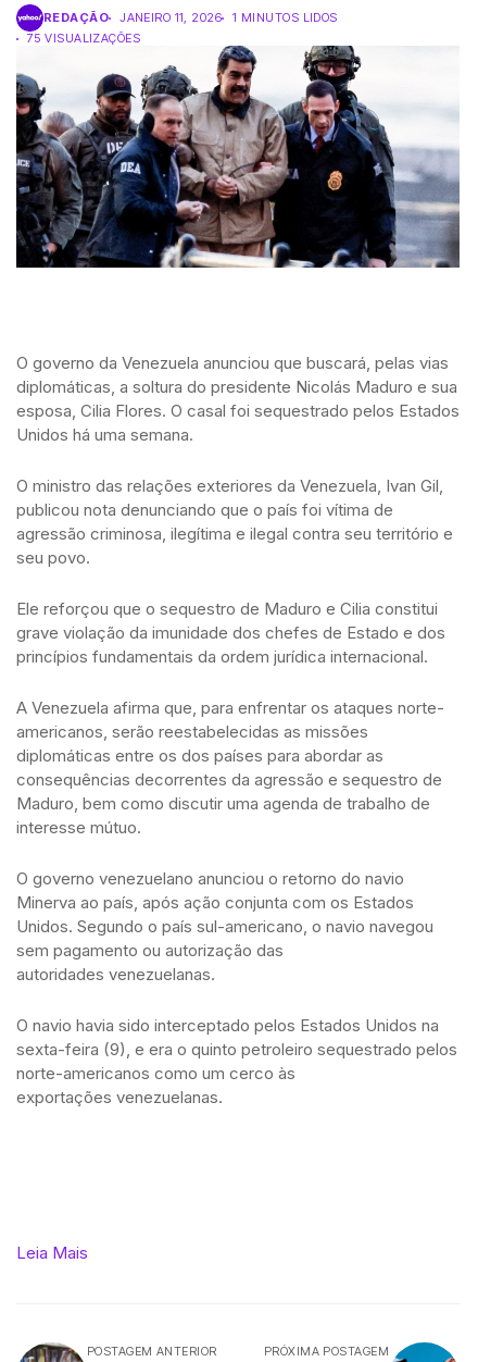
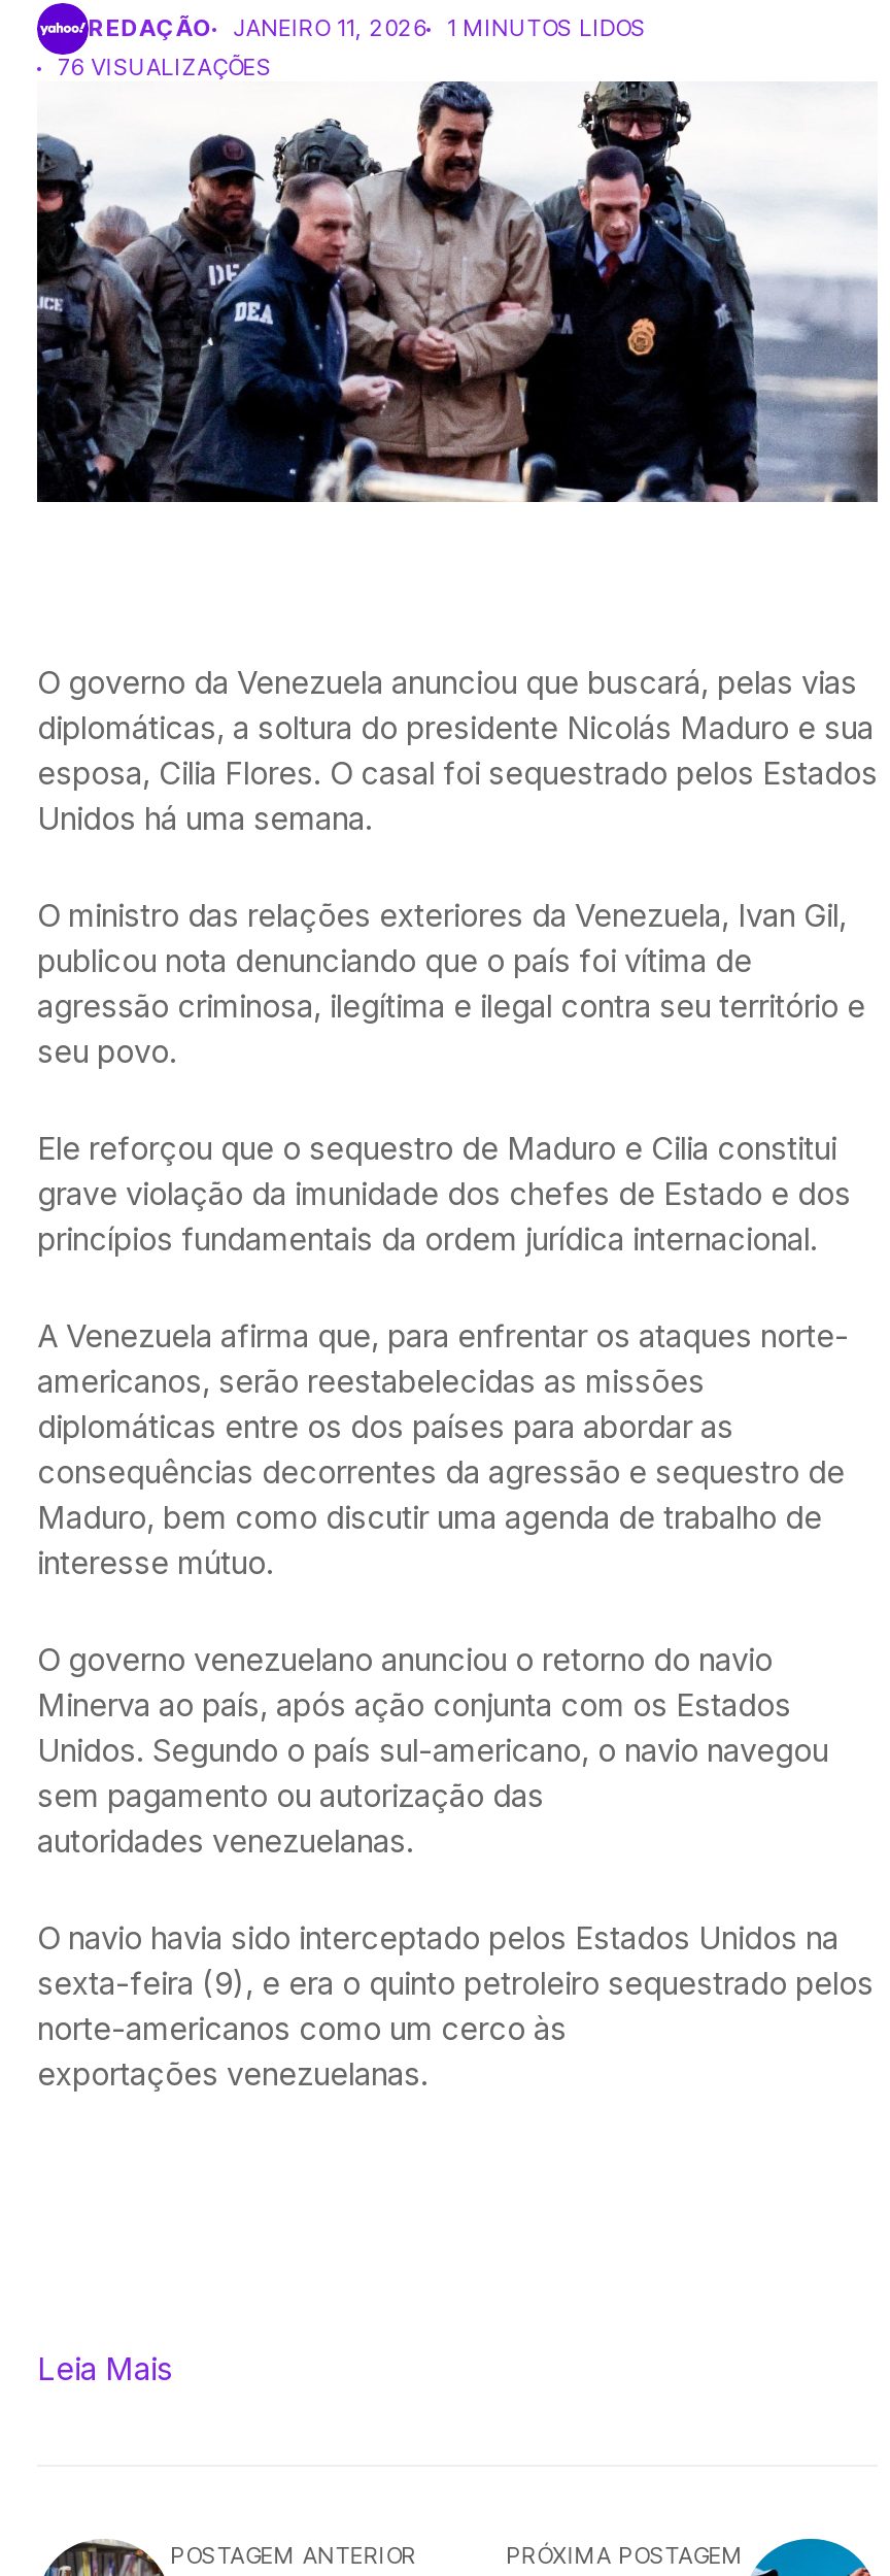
[27,30,140,46] 75 VISUALIZAÇÕES -> [58,53,272,81] 76 VISUALIZAÇÕES

